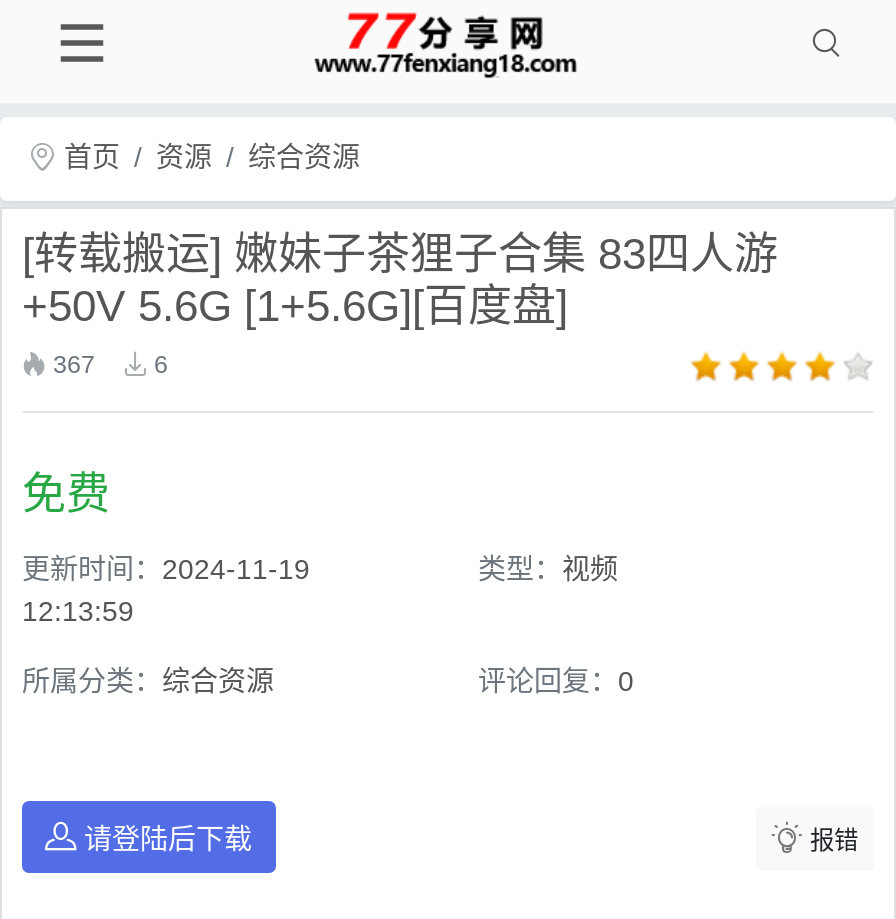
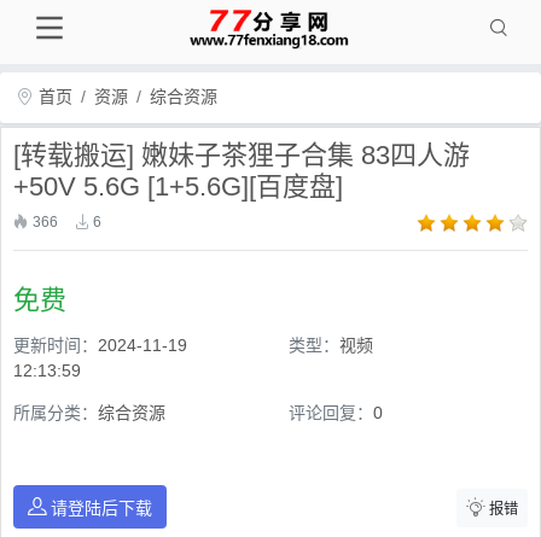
[53,351,95,379] 367 -> [32,214,57,231] 366

